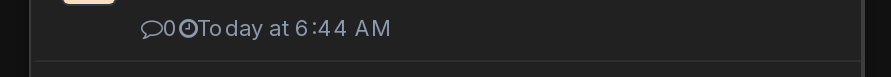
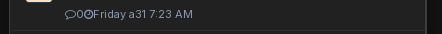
[163,14,391,42] 0 Today at 6:44 AM -> [76,7,193,21] 0 Friday a31 7:23 AM

